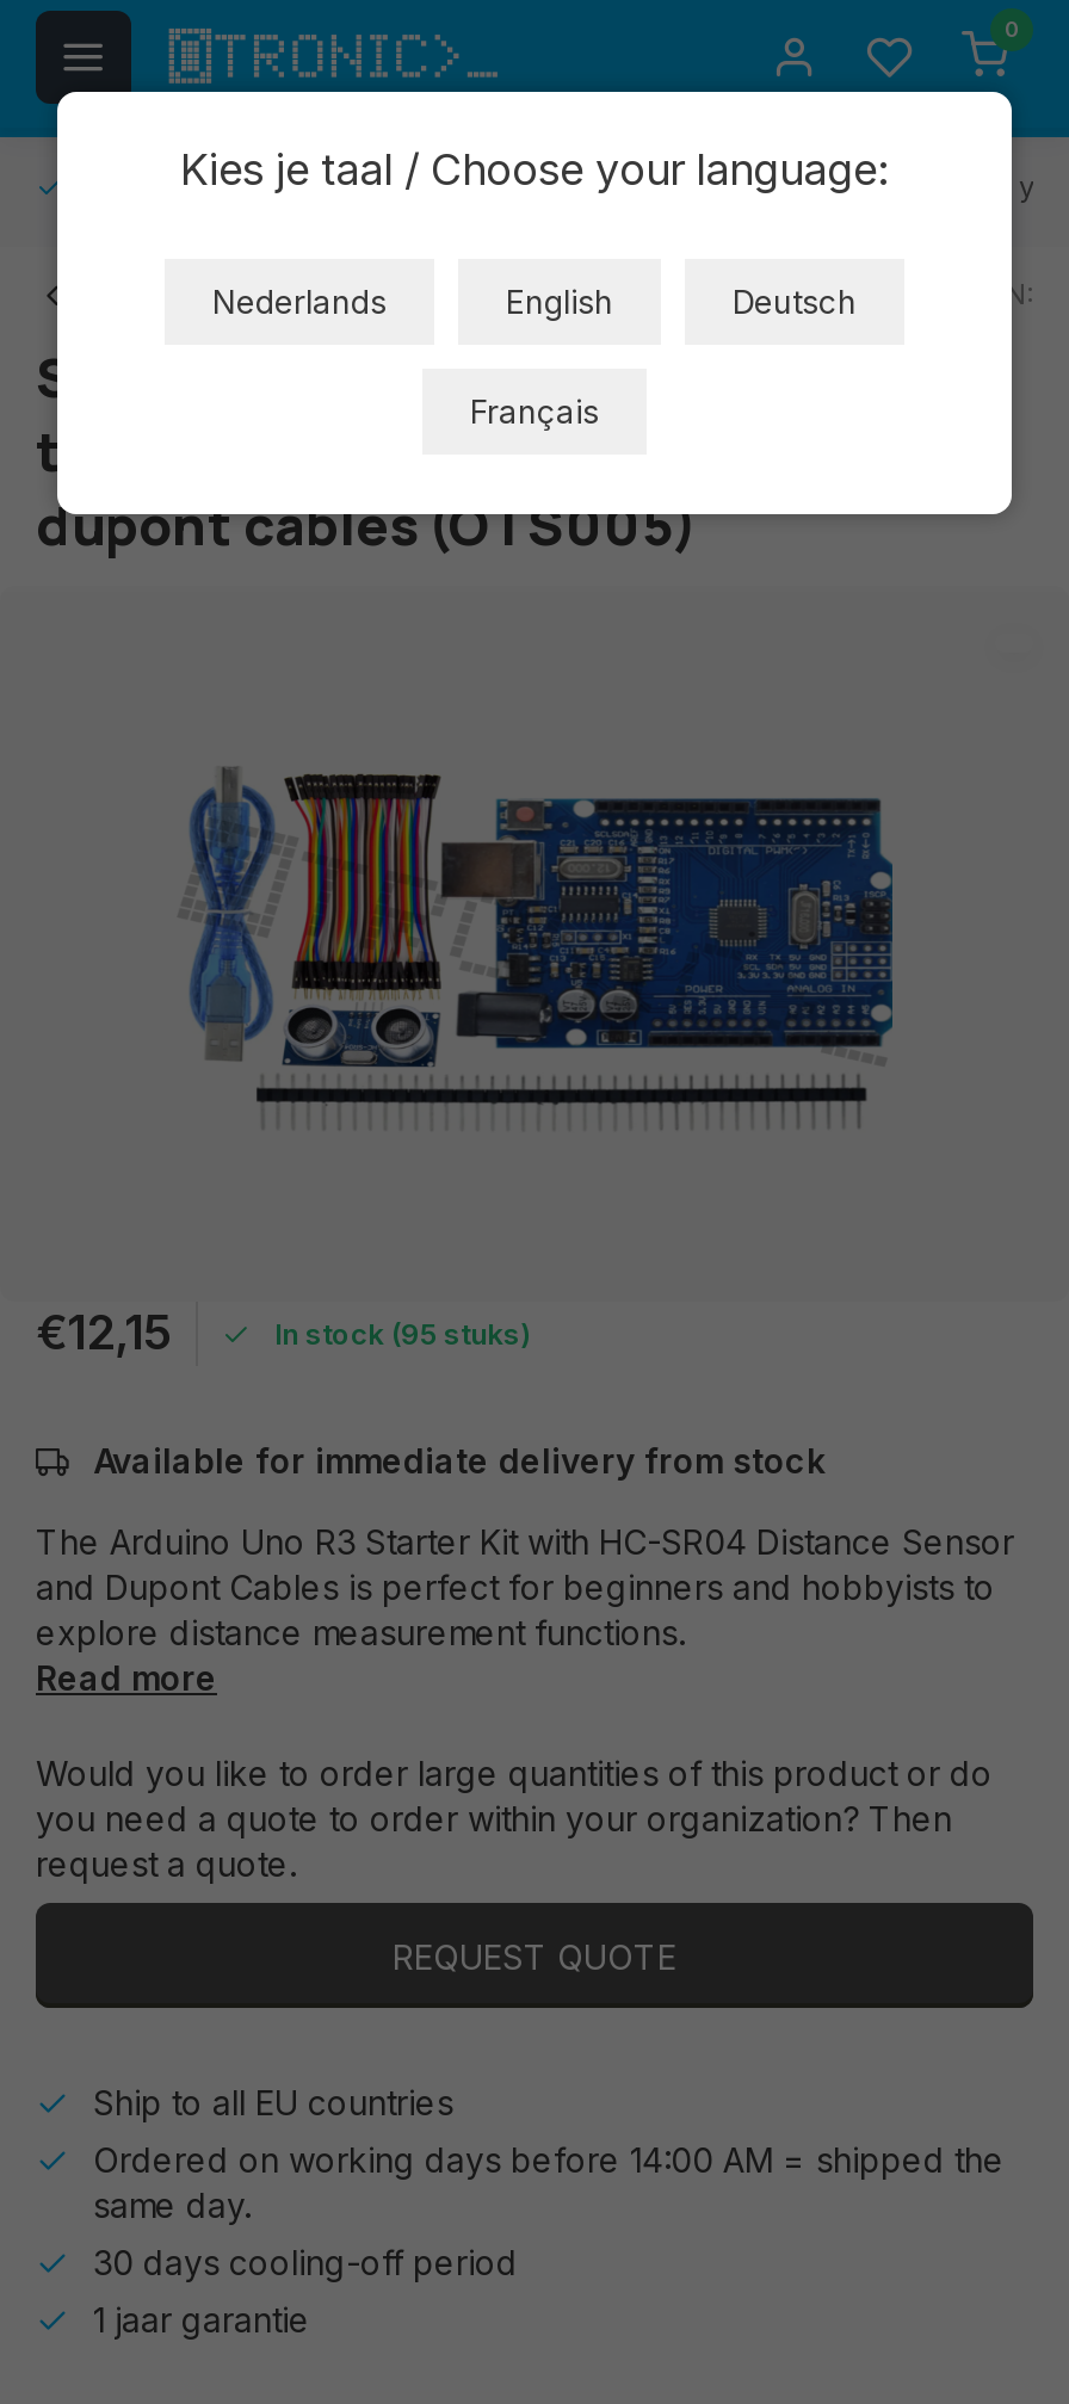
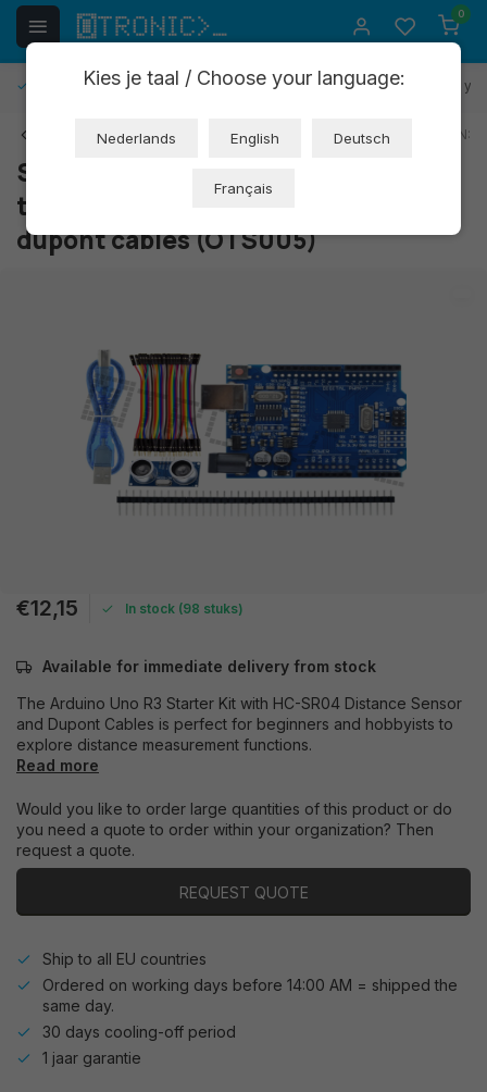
[274,1315,532,1351] In stock (95 stuks) -> [125,600,243,616] In stock (98 stuks)

